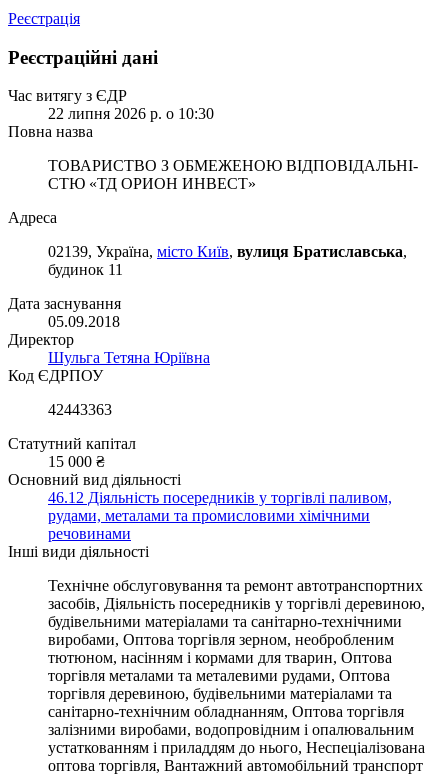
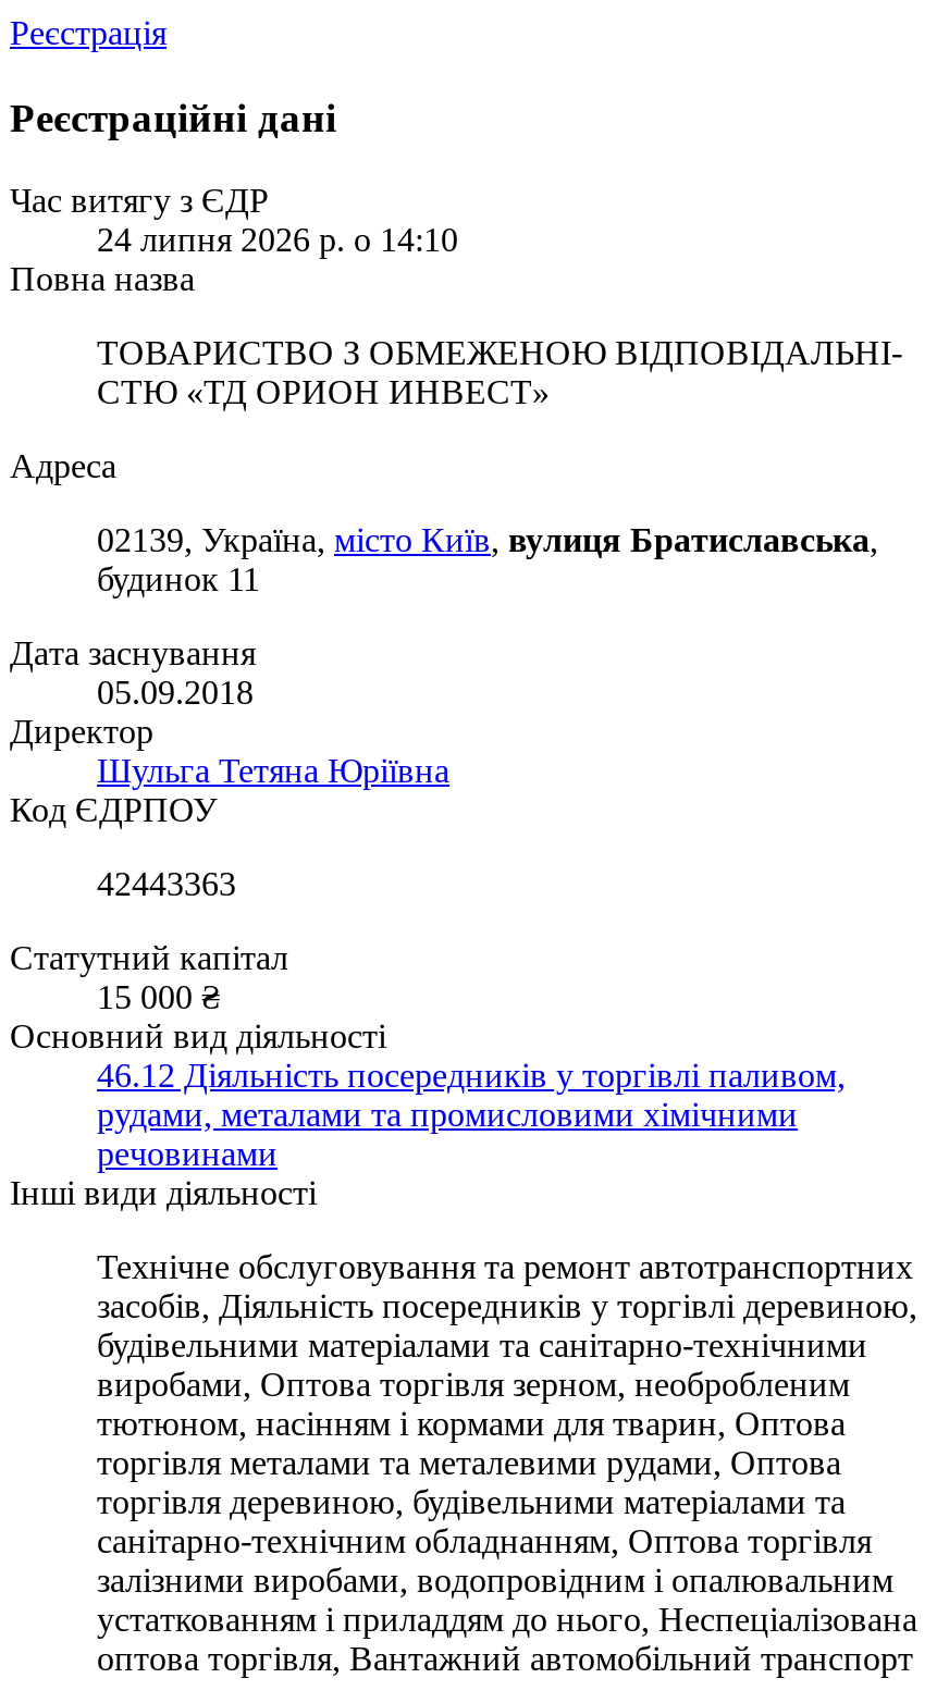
[48,105,214,122] 22 липня 2026 р. о 10:30 -> [97,222,458,259] 24 липня 2026 р. о 14:10

